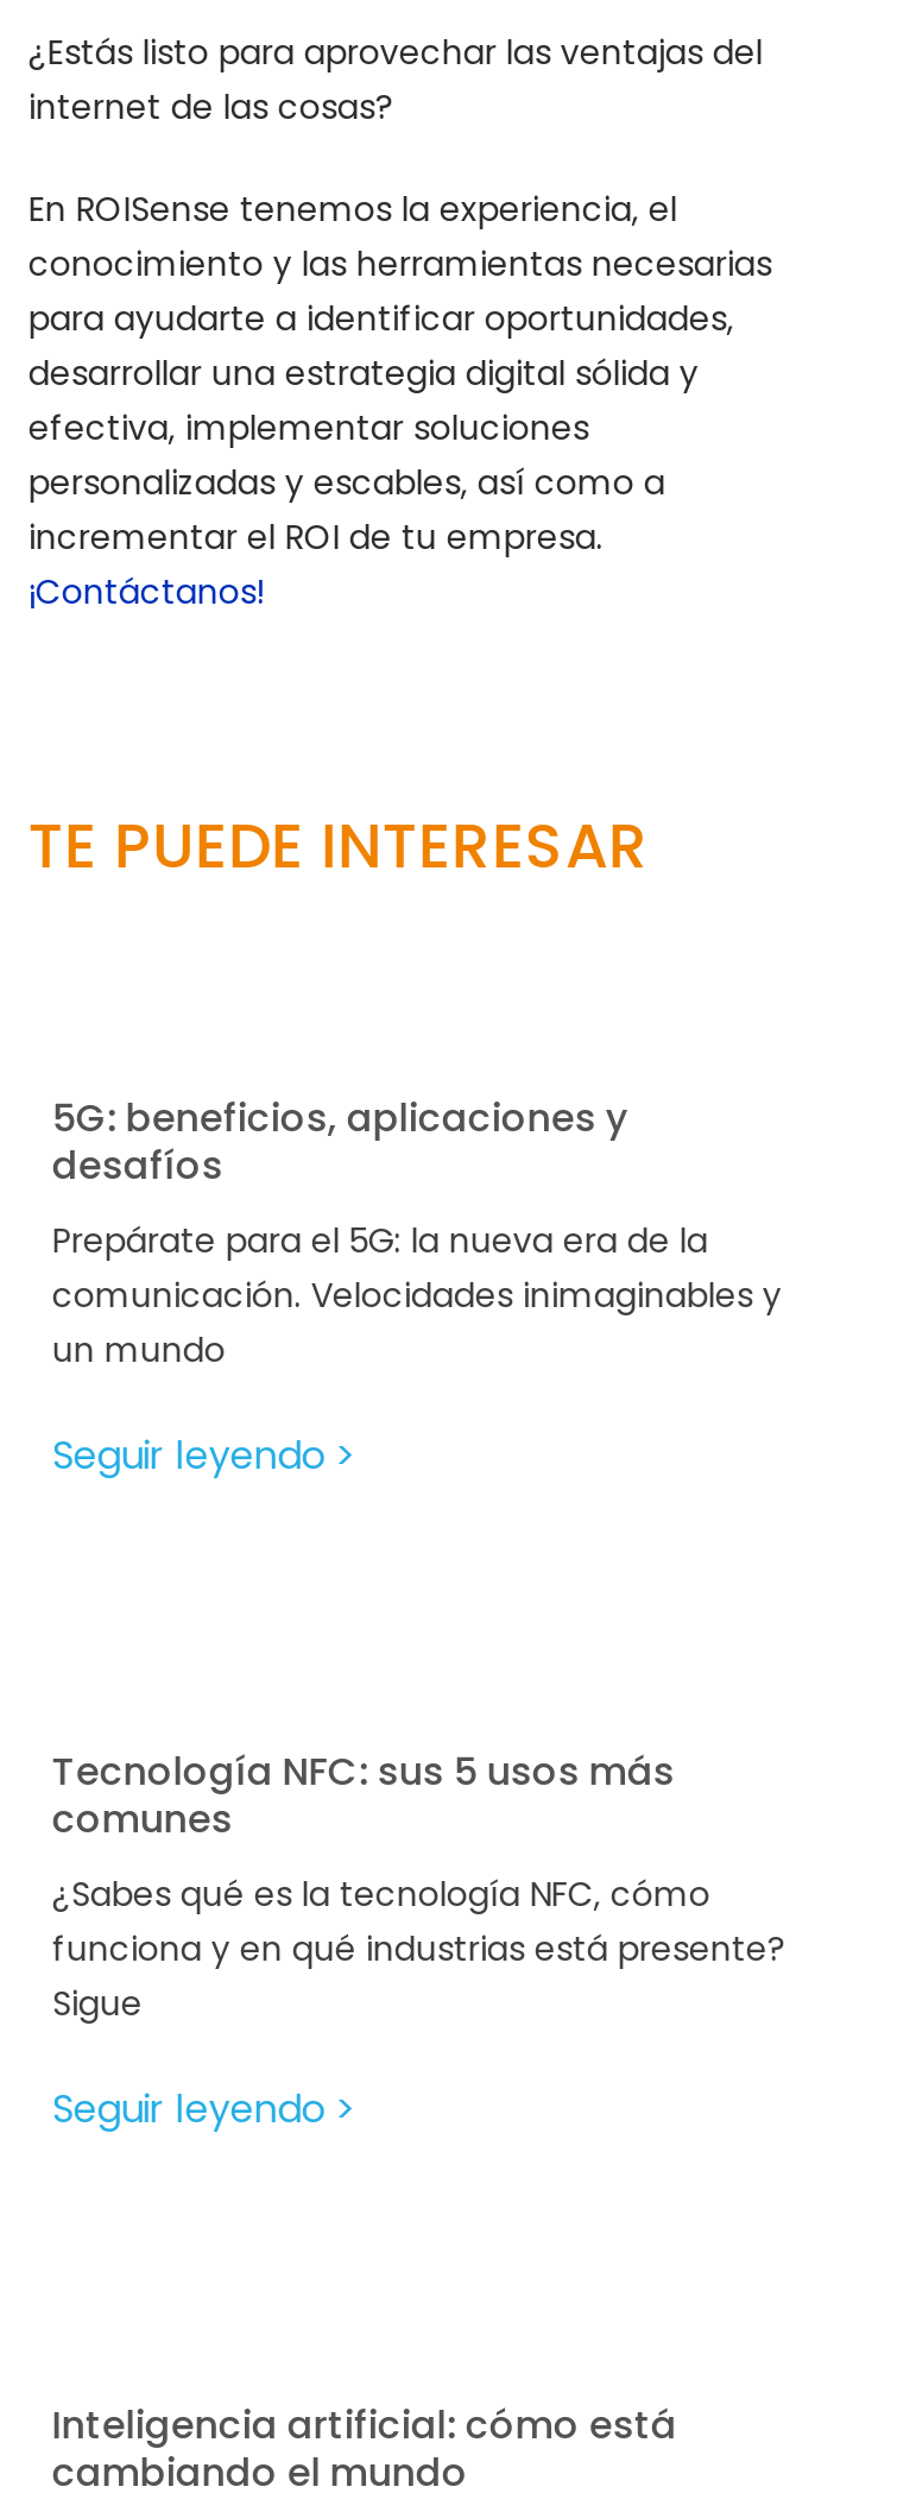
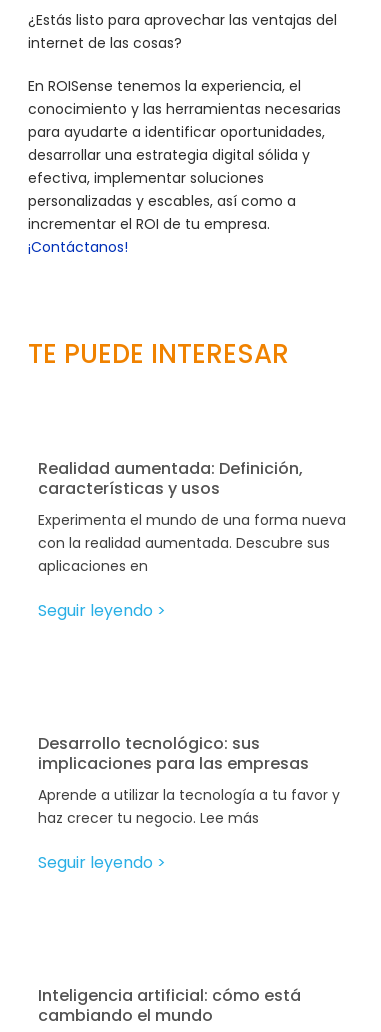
[52,1090,781,1373] 5G: beneficios, aplicaciones y | desafíos | Prepárate para el 5G: la nueva era de la | comunicación. Velocidades inimaginables y | un mundo -> [38,457,346,576] Realidad aumentada: Definición, | características y usos | Experimenta el mundo de una forma nueva | con la realidad aumentada. Descubre sus | aplicaciones en
[52,1744,786,2027] Tecnología NFC: sus 5 usos más | comunes | ¿Sabes qué es la tecnología NFC, cómo | funciona y en qué industrias está presente? | Sigue -> [38,732,340,828] Desarrollo tecnológico: sus | implicaciones para las empresas | Aprende a utilizar la tecnología a tu favor y | haz crecer tu negocio. Lee más

